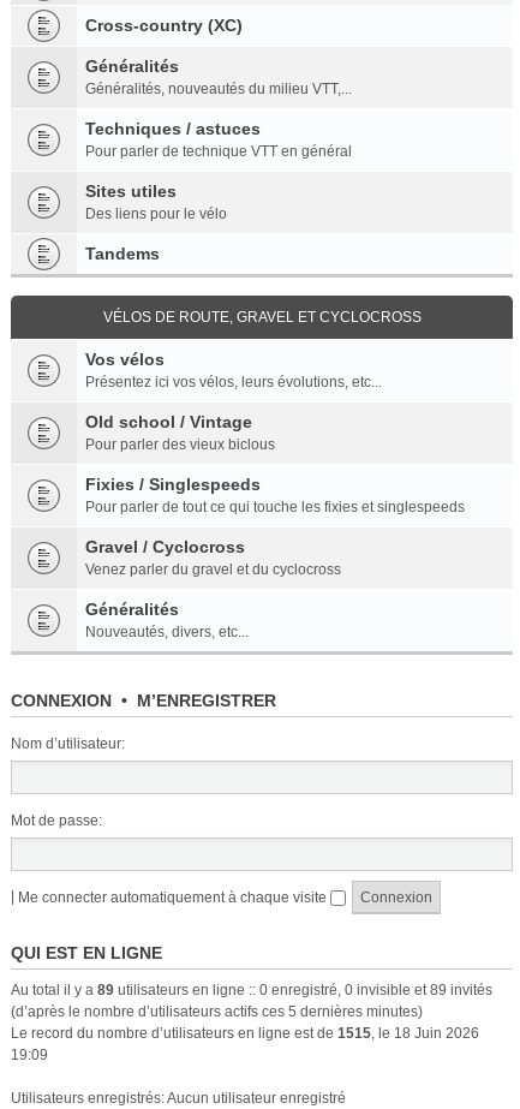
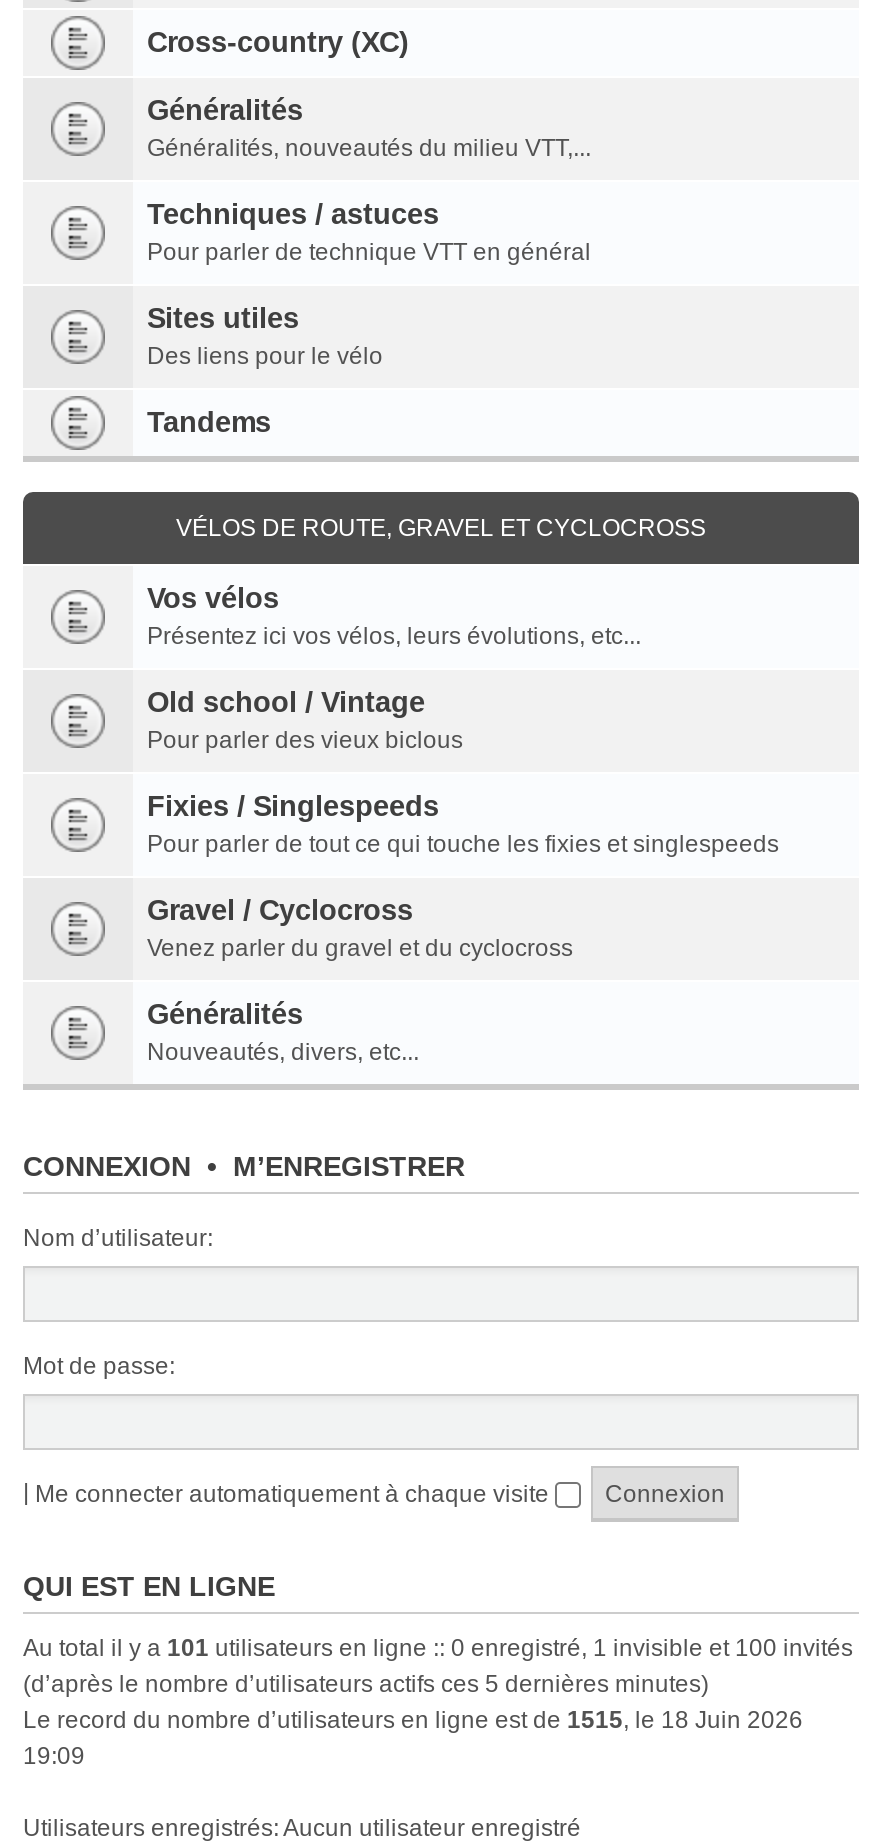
[11,982,492,998] Au total il y a 89 utilisateurs en ligne :: 0 enregistré, 0 invisible et 89 invités -> [23,1634,853,1662] Au total il y a 101 utilisateurs en ligne :: 0 enregistré, 1 invisible et 100 invités

